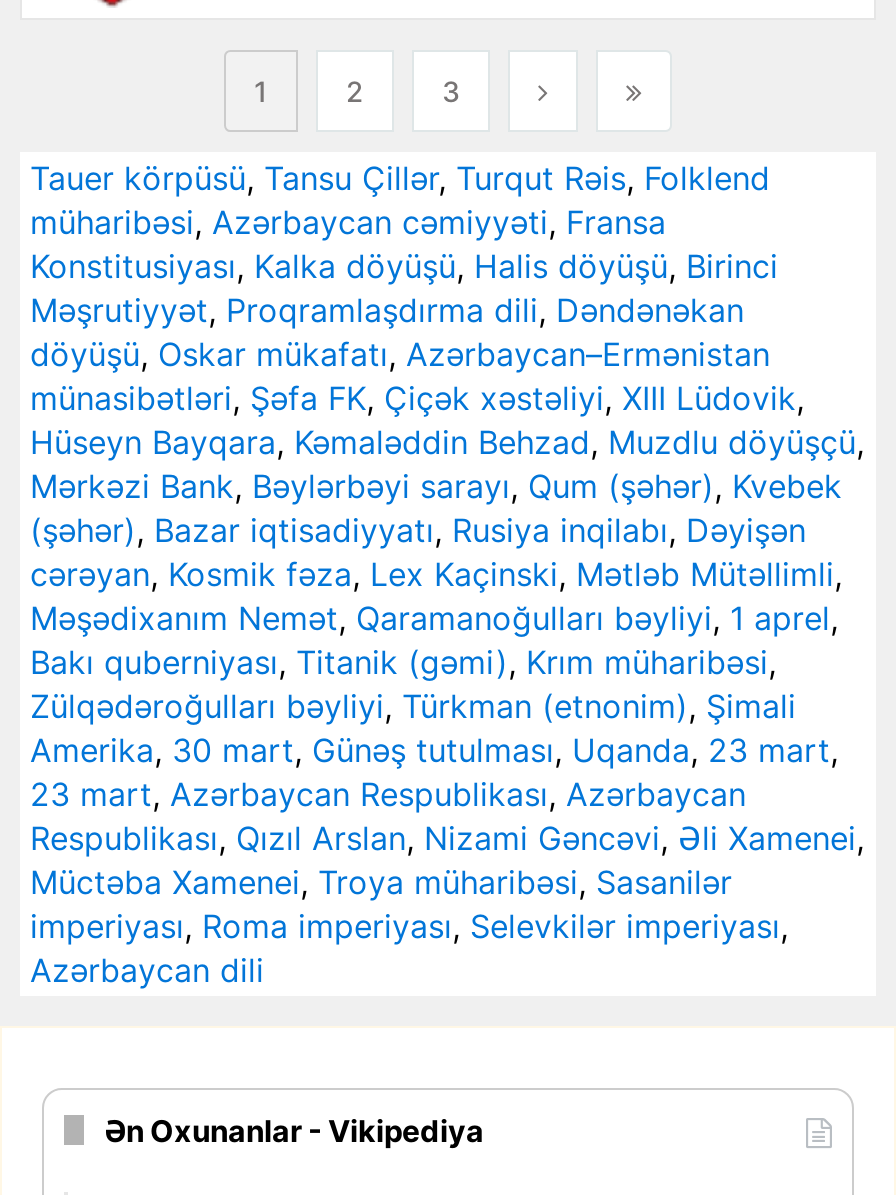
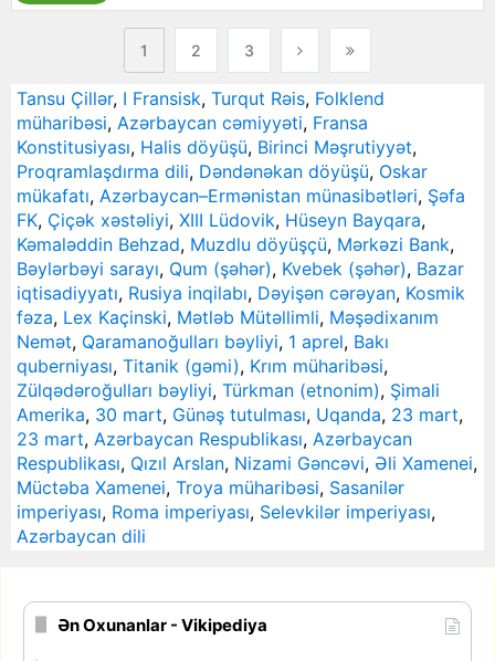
[30,158,770,198] Tauer körpüsü, Tansu Çillər, Turqut Rəis, Folklend -> [17,87,385,109] Tansu Çillər, I Fransisk, Turqut Rəis, Folklend
[30,246,864,682] Konstitusiyası, Kalka döyüşü, Halis döyüşü, Birinci | Məşrutiyyət, Proqramlaşdırma dili, Dəndənəkan | döyüşü, Oskar mükafatı, Azərbaycan–Ermənistan | münasibətləri, Şəfa FK, Çiçək xəstəliyi, XIII Lüdovik, | Hüseyn Bayqara, Kəmaləddin Behzad, Muzdlu döyüşçü, | Mərkəzi Bank, Bəylərbəyi sarayı, Qum (şəhər), Kvebek | (şəhər), Bazar iqtisadiyyatı, Rusiya inqilabı, Dəyişən | cərəyan, Kosmik fəza, Lex Kaçinski, Mətləb Mütəllimli, | Məşədixanım Nemət, Qaramanoğulları bəyliyi, 1 aprel, | Bakı quberniyası, Titanik (gəmi), Krım müharibəsi, -> [17,136,465,377] Konstitusiyası, Halis döyüşü, Birinci Məşrutiyyət, | Proqramlaşdırma dili, Dəndənəkan döyüşü, Oskar | mükafatı, Azərbaycan–Ermənistan münasibətləri, Şəfa | FK, Çiçək xəstəliyi, XIII Lüdovik, Hüseyn Bayqara, | Kəmaləddin Behzad, Muzdlu döyüşçü, Mərkəzi Bank, | Bəylərbəyi sarayı, Qum (şəhər), Kvebek (şəhər), Bazar | iqtisadiyyatı, Rusiya inqilabı, Dəyişən cərəyan, Kosmik | fəza, Lex Kaçinski, Mətləb Mütəllimli, Məşədixanım | Nemət, Qaramanoğulları bəyliyi, 1 aprel, Bakı | quberniyası, Titanik (gəmi), Krım müharibəsi,

